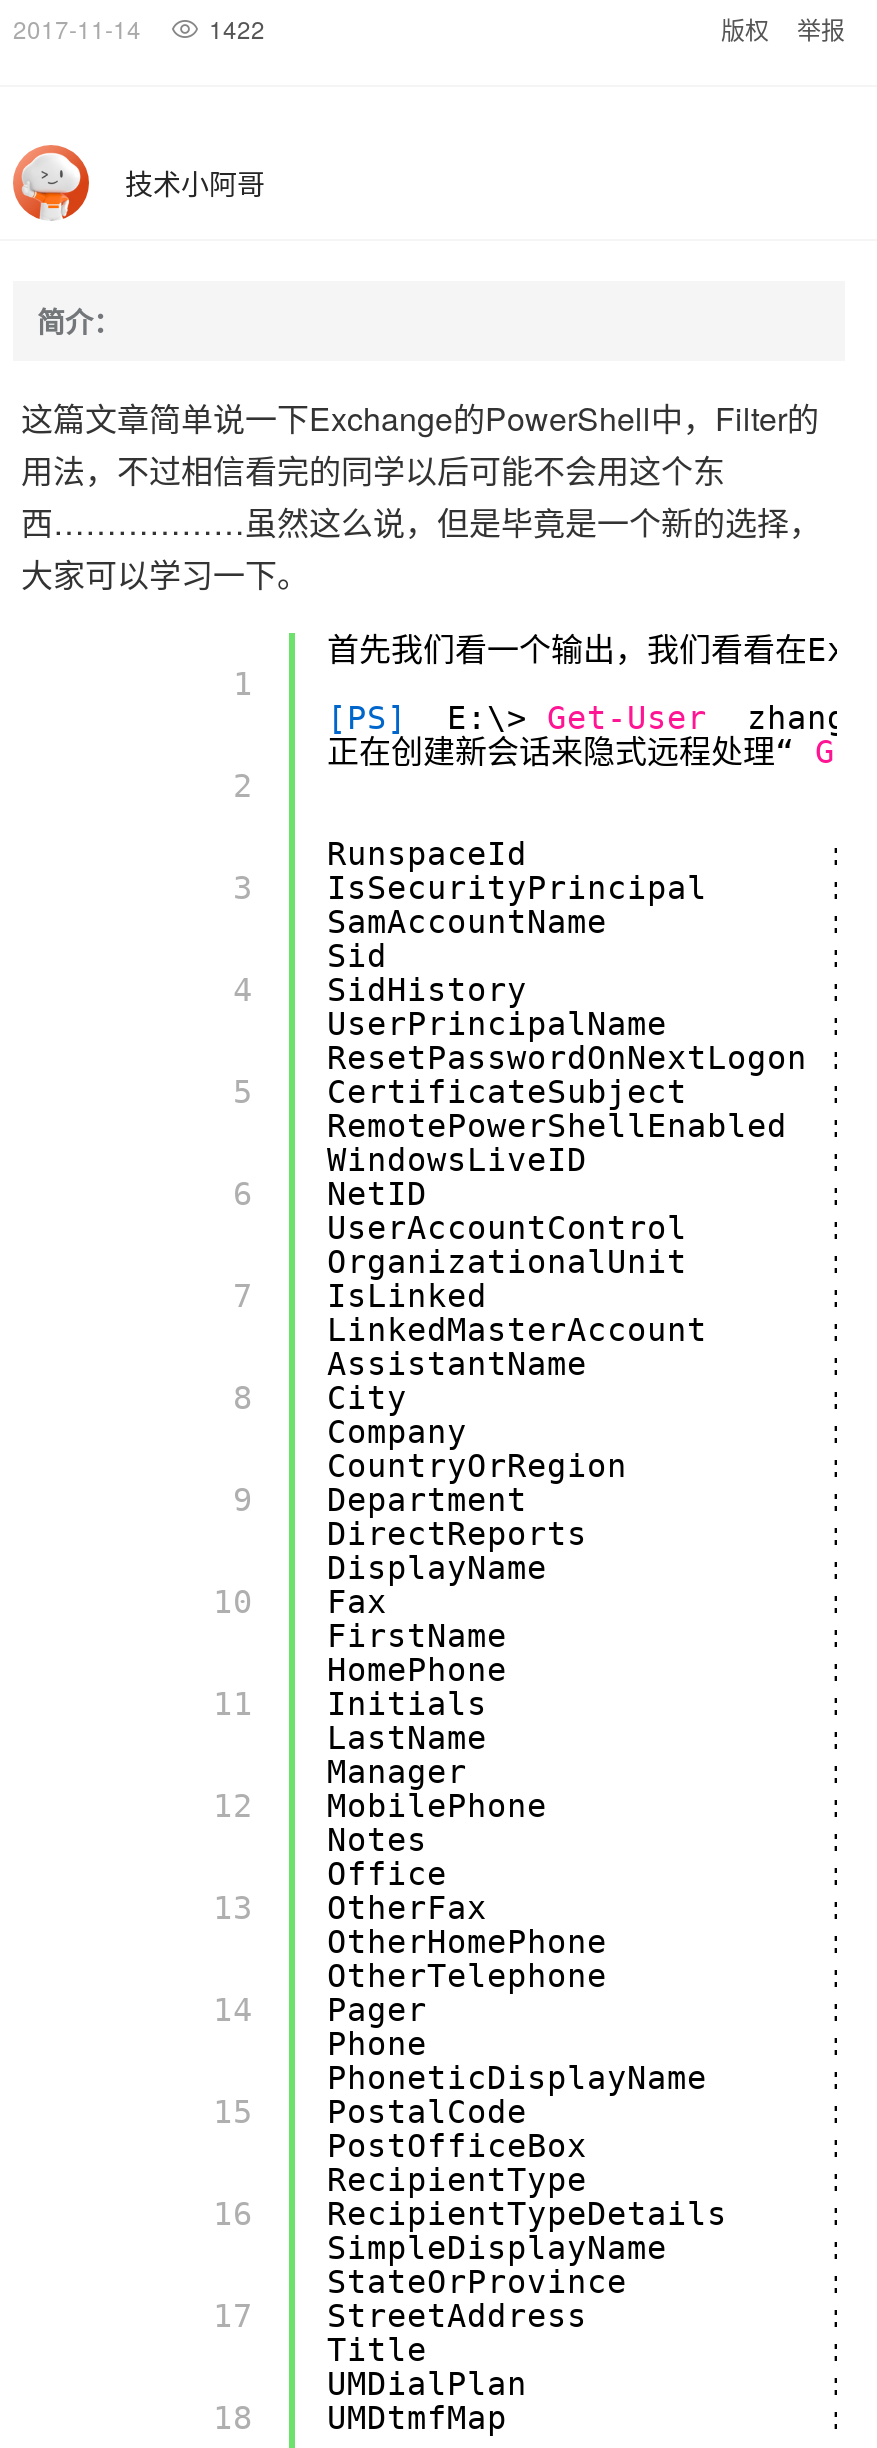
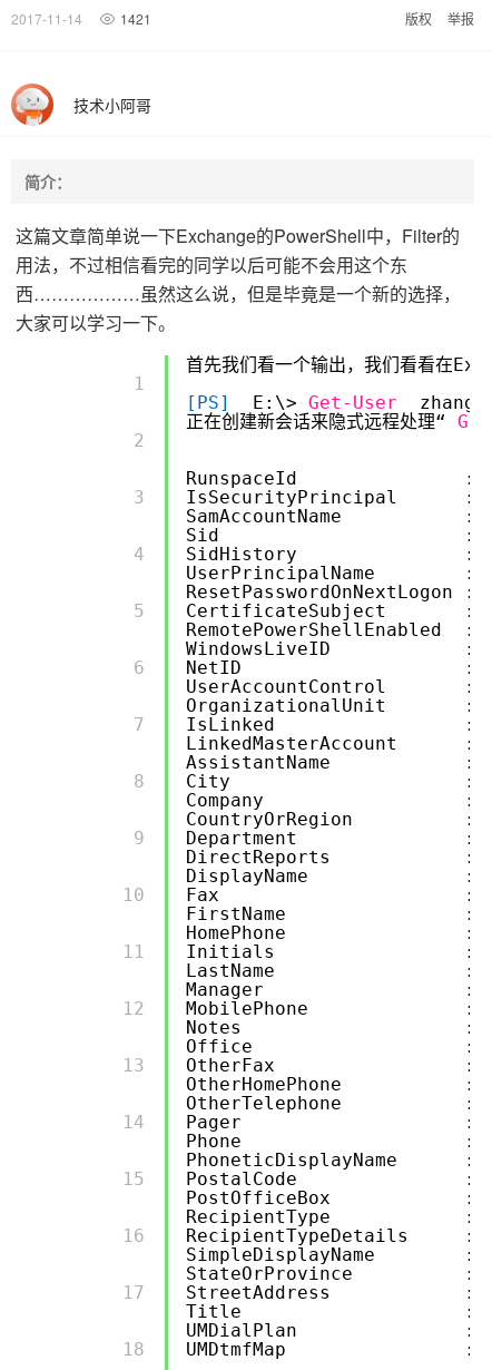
[13,11,265,45] 2017-11-14 1422 -> [11,9,151,28] 2017-11-14 1421

